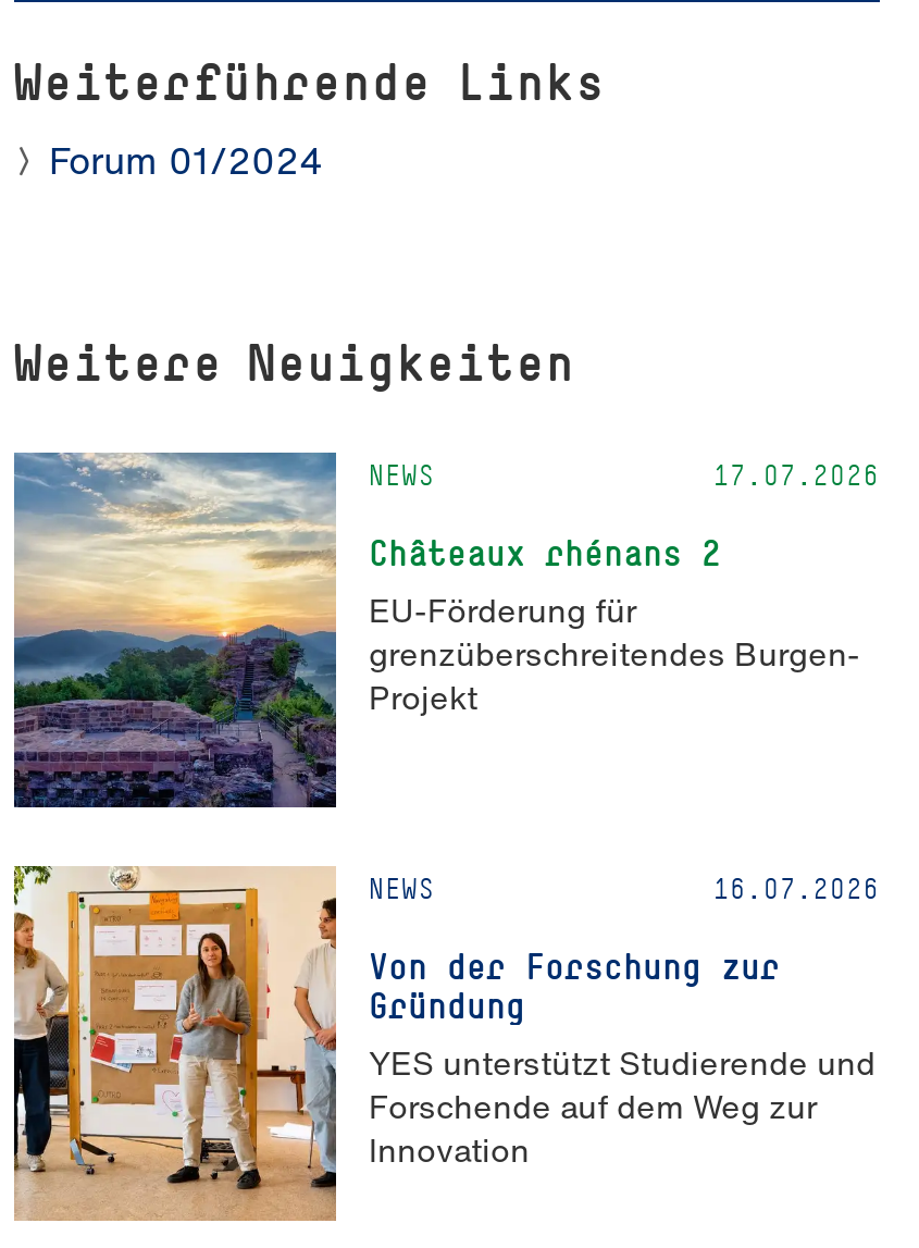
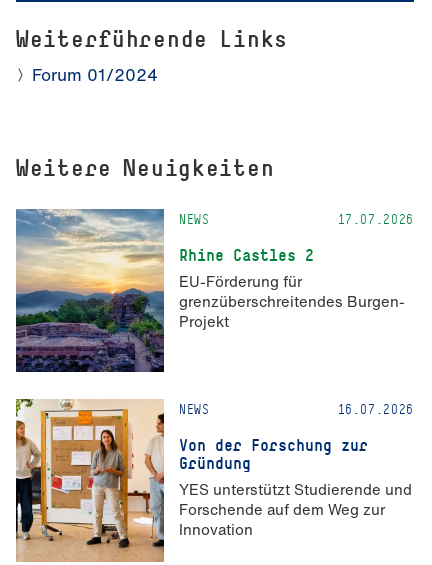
[369,531,721,574] Châteaux rhénans 2 -> [179,245,314,265] Rhine Castles 2

